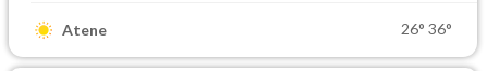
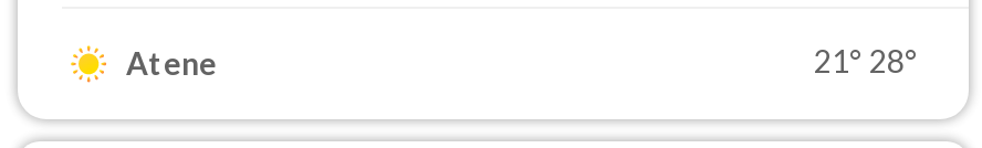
[401,20,452,38] 26° 36° -> [814,42,918,80] 21° 28°

